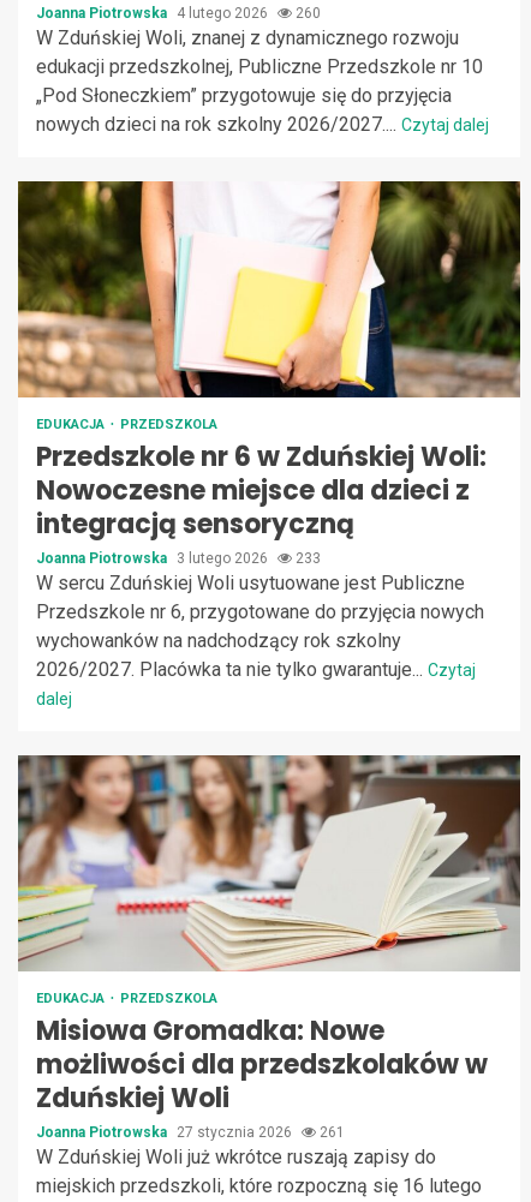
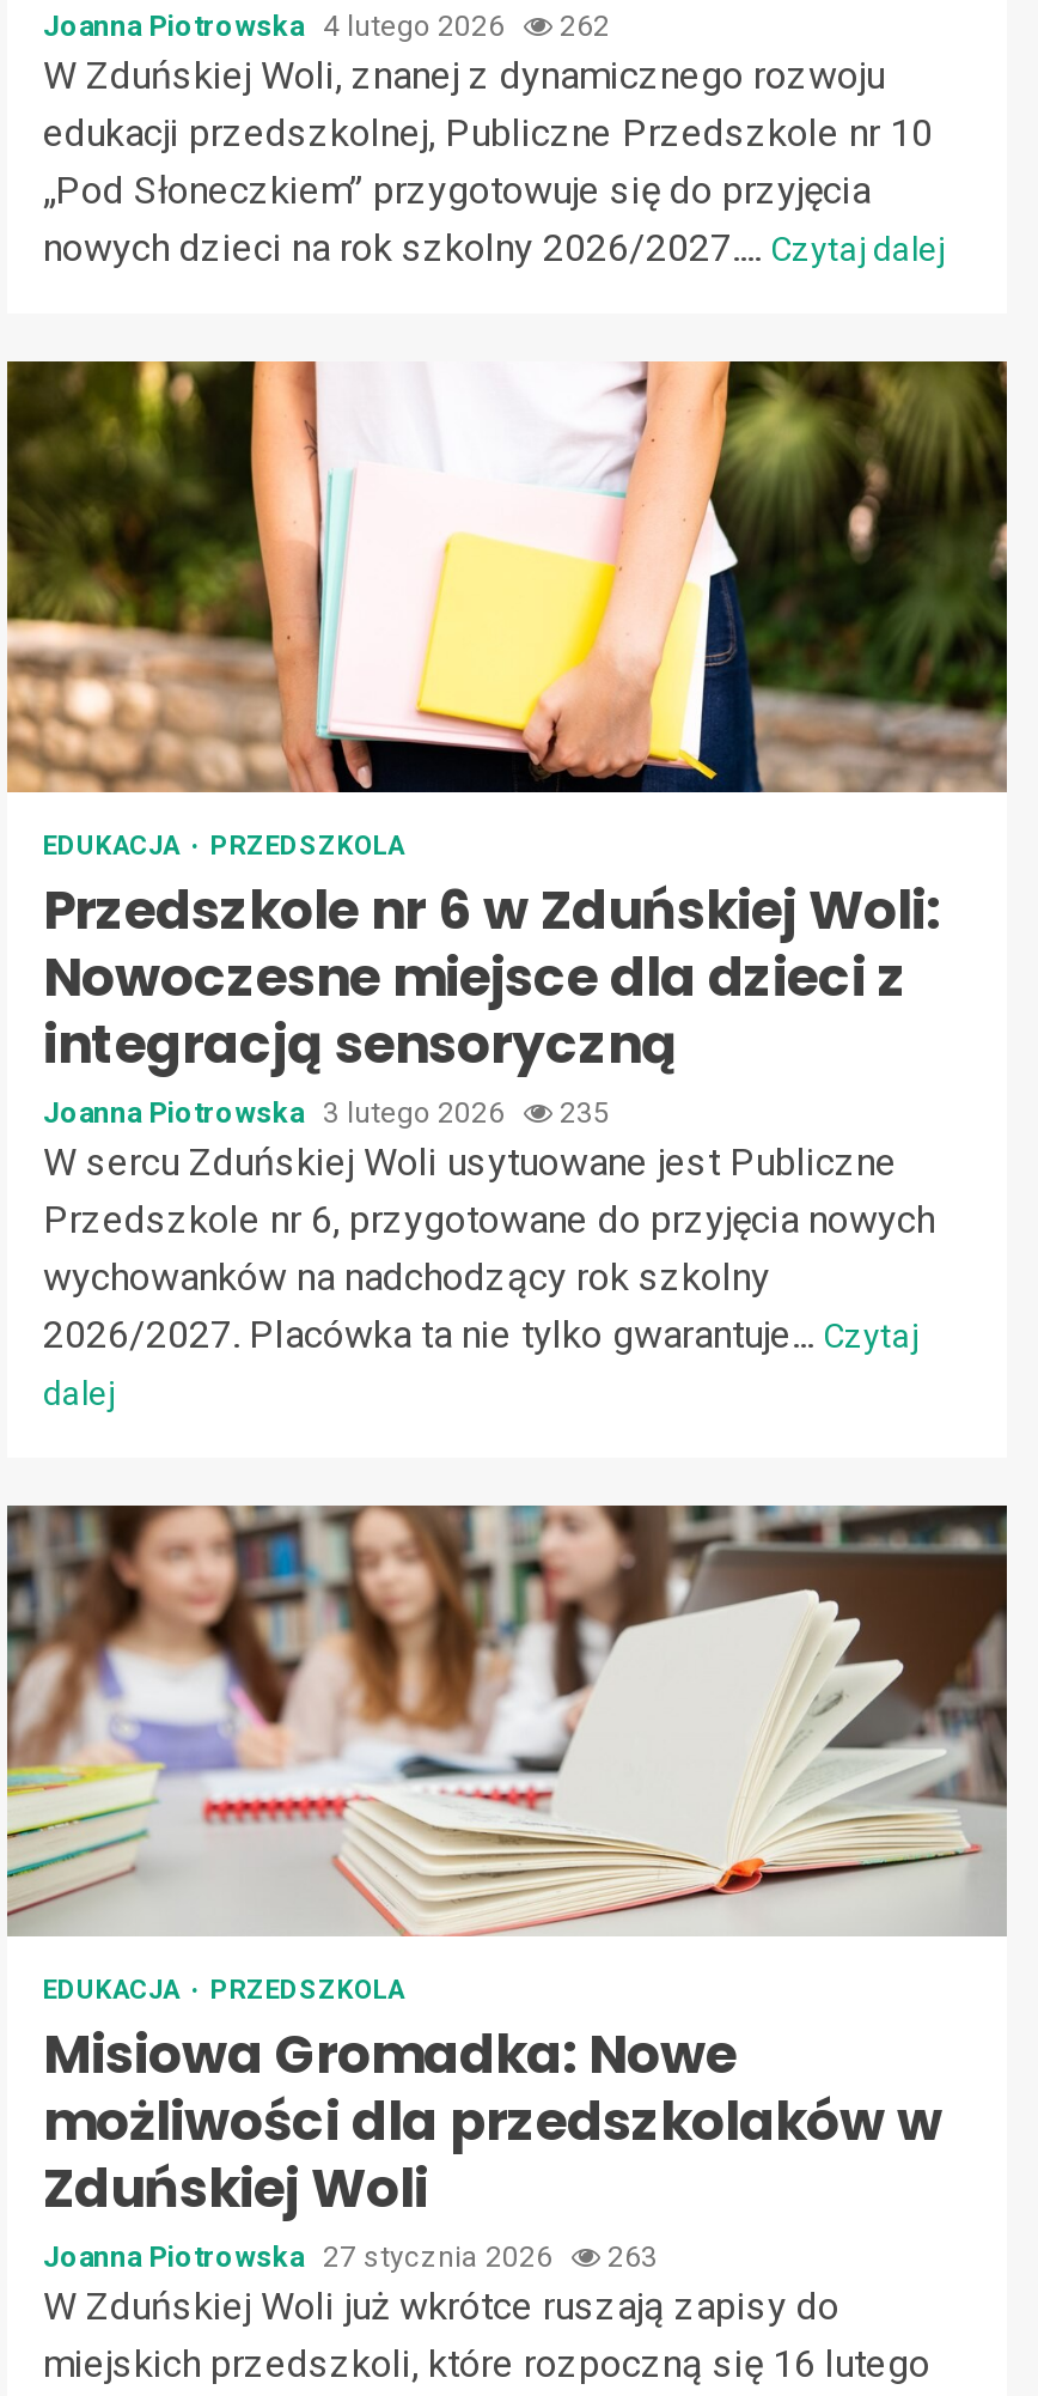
[36,5,321,22] Joanna Piotrowska 4 lutego 2026 260 -> [43,10,610,43] Joanna Piotrowska 4 lutego 2026 262
[36,550,321,567] Joanna Piotrowska 3 lutego 2026 233 -> [43,1096,610,1130] Joanna Piotrowska 3 lutego 2026 235
[36,1124,345,1141] Joanna Piotrowska 27 stycznia 2026 261 -> [43,2240,658,2274] Joanna Piotrowska 27 stycznia 2026 263

